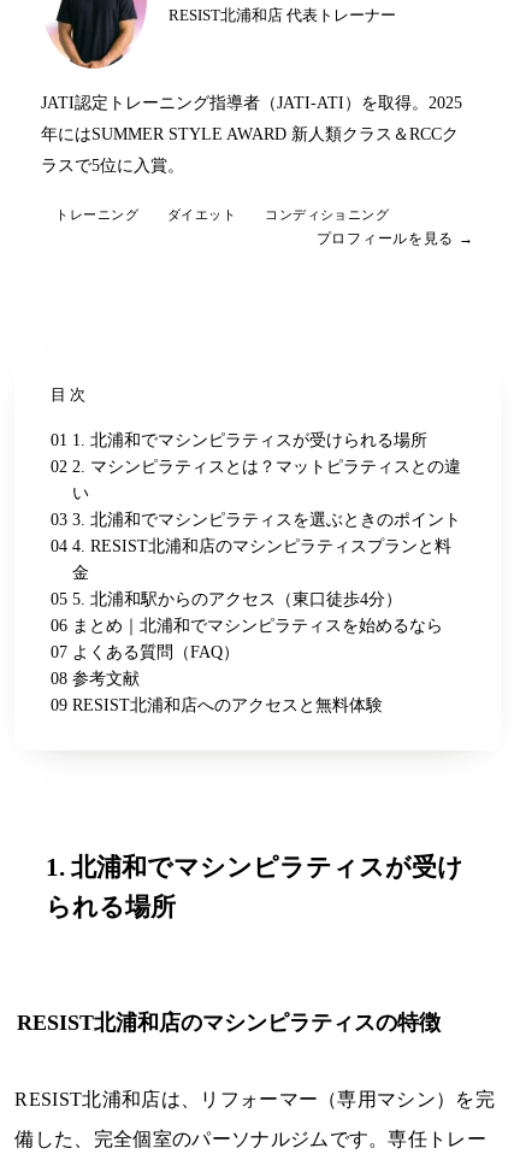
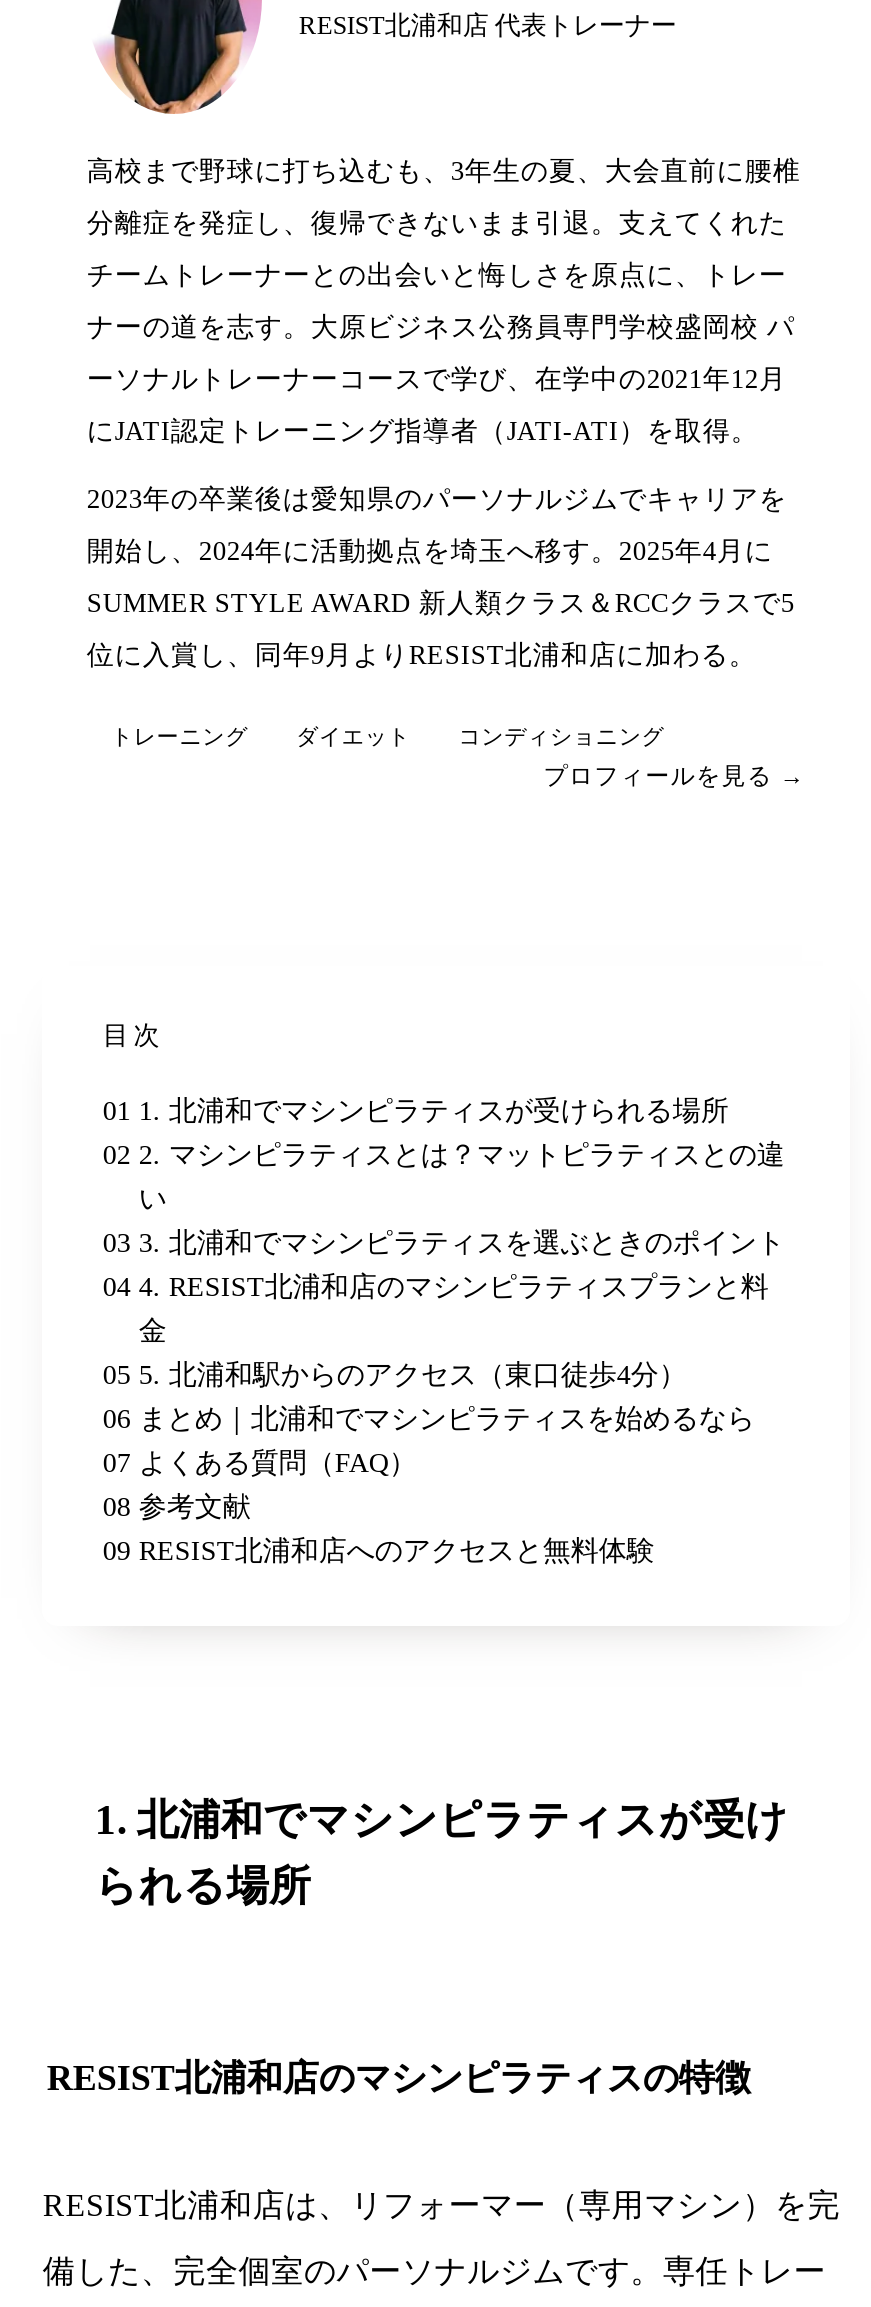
[41,94,463,174] JATI認定トレーニング指導者（JATI-ATI）を取得。2025 | 年にはSUMMER STYLE AWARD 新人類クラス＆RCCク | ラスで5位に入賞。 -> [87,156,801,670] 高校まで野球に打ち込むも、3年生の夏、大会直前に腰椎 | 分離症を発症し、復帰できないまま引退。支えてくれた | チームトレーナーとの出会いと悔しさを原点に、トレー | ナーの道を志す。大原ビジネス公務員専門学校盛岡校 パ | ーソナルトレーナーコースで学び、在学中の2021年12月 | にJATI認定トレーニング指導者（JATI-ATI）を取得。 | 2023年の卒業後は愛知県のパーソナルジムでキャリアを | 開始し、2024年に活動拠点を埼玉へ移す。2025年4月に | SUMMER STYLE AWARD 新人類クラス＆RCCクラスで5 | 位に入賞し、同年9月よりRESIST北浦和店に加わる。

